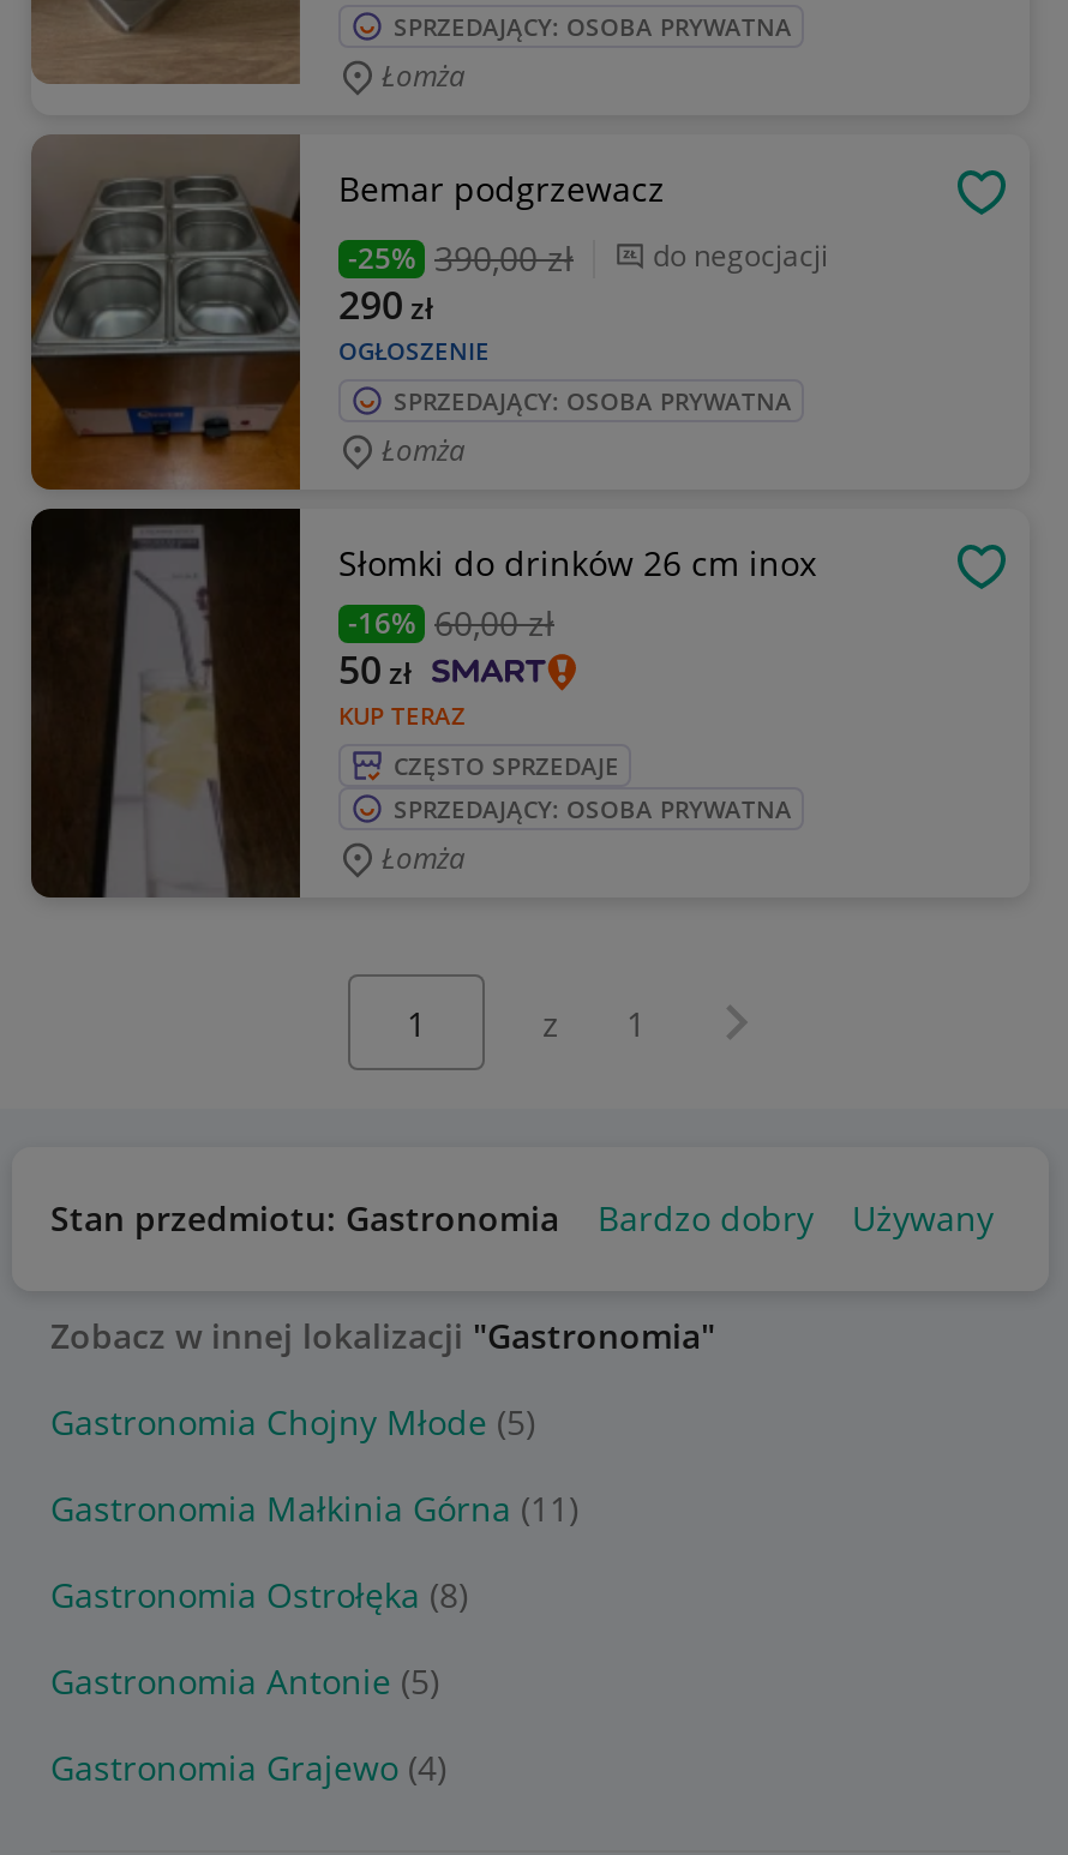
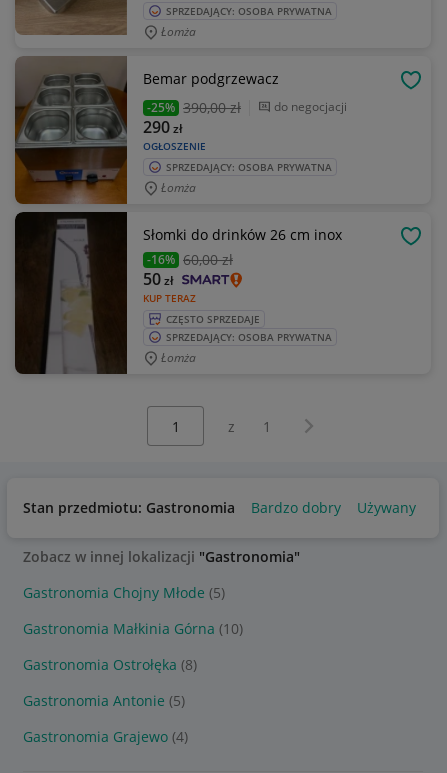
[50,1485,578,1531] Gastronomia Małkinia Górna (11) -> [23,619,243,638] Gastronomia Małkinia Górna (10)

